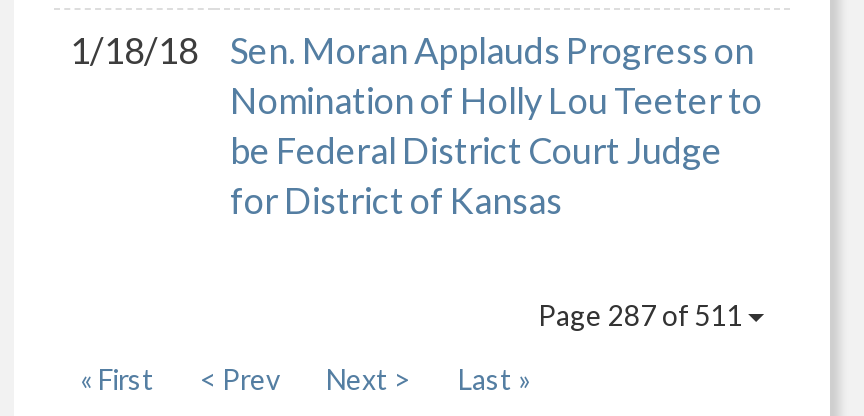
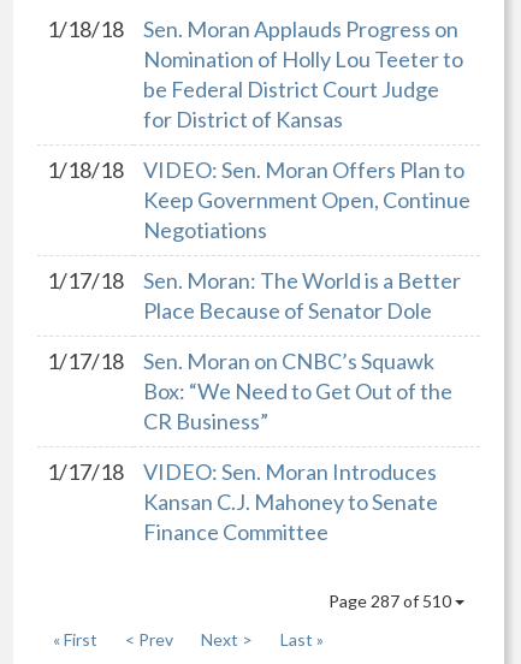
[538,298,748,332] Page 287 of 511 -> [47,156,470,611] 1/18/18 | VIDEO: Sen. Moran Offers Plan to | Keep Government Open, Continue | Negotiations | 1/17/18 | Sen. Moran: The World is a Better | Place Because of Senator Dole | 1/17/18 | Sen. Moran on CNBC’s Squawk | Box: “We Need to Get Out of the | CR Business” | 1/17/18 | VIDEO: Sen. Moran Introduces | Kansan C.J. Mahoney to Senate | Finance Committee | Page 287 of 510

